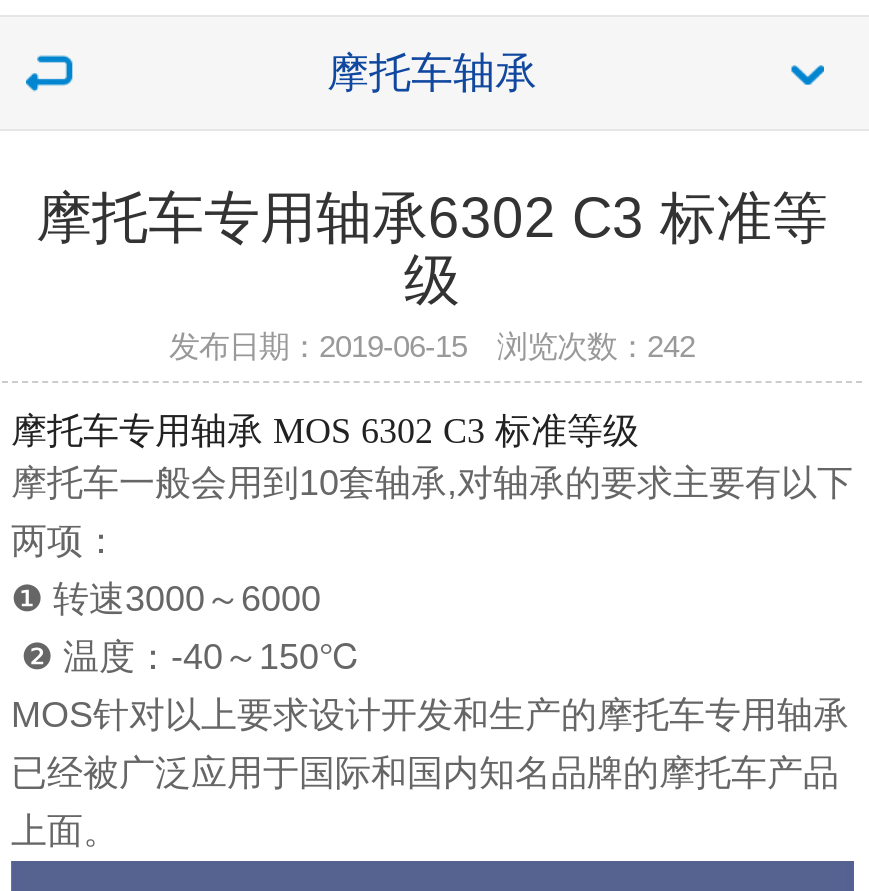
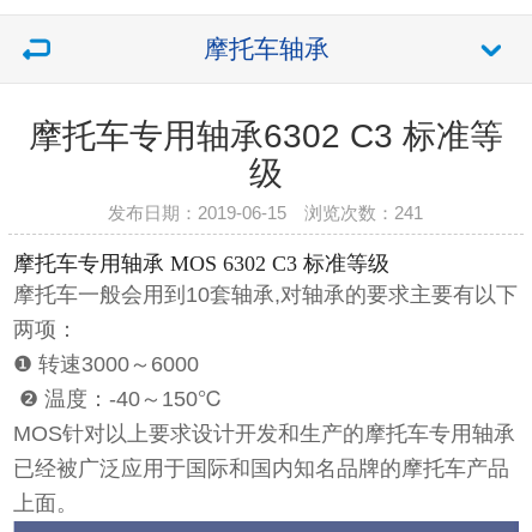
[169,329,695,363] 发布日期：2019-06-15 浏览次数：242 -> [108,202,424,223] 发布日期：2019-06-15 浏览次数：241

